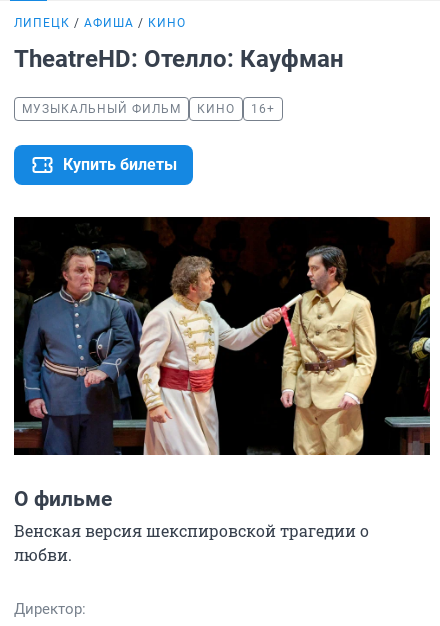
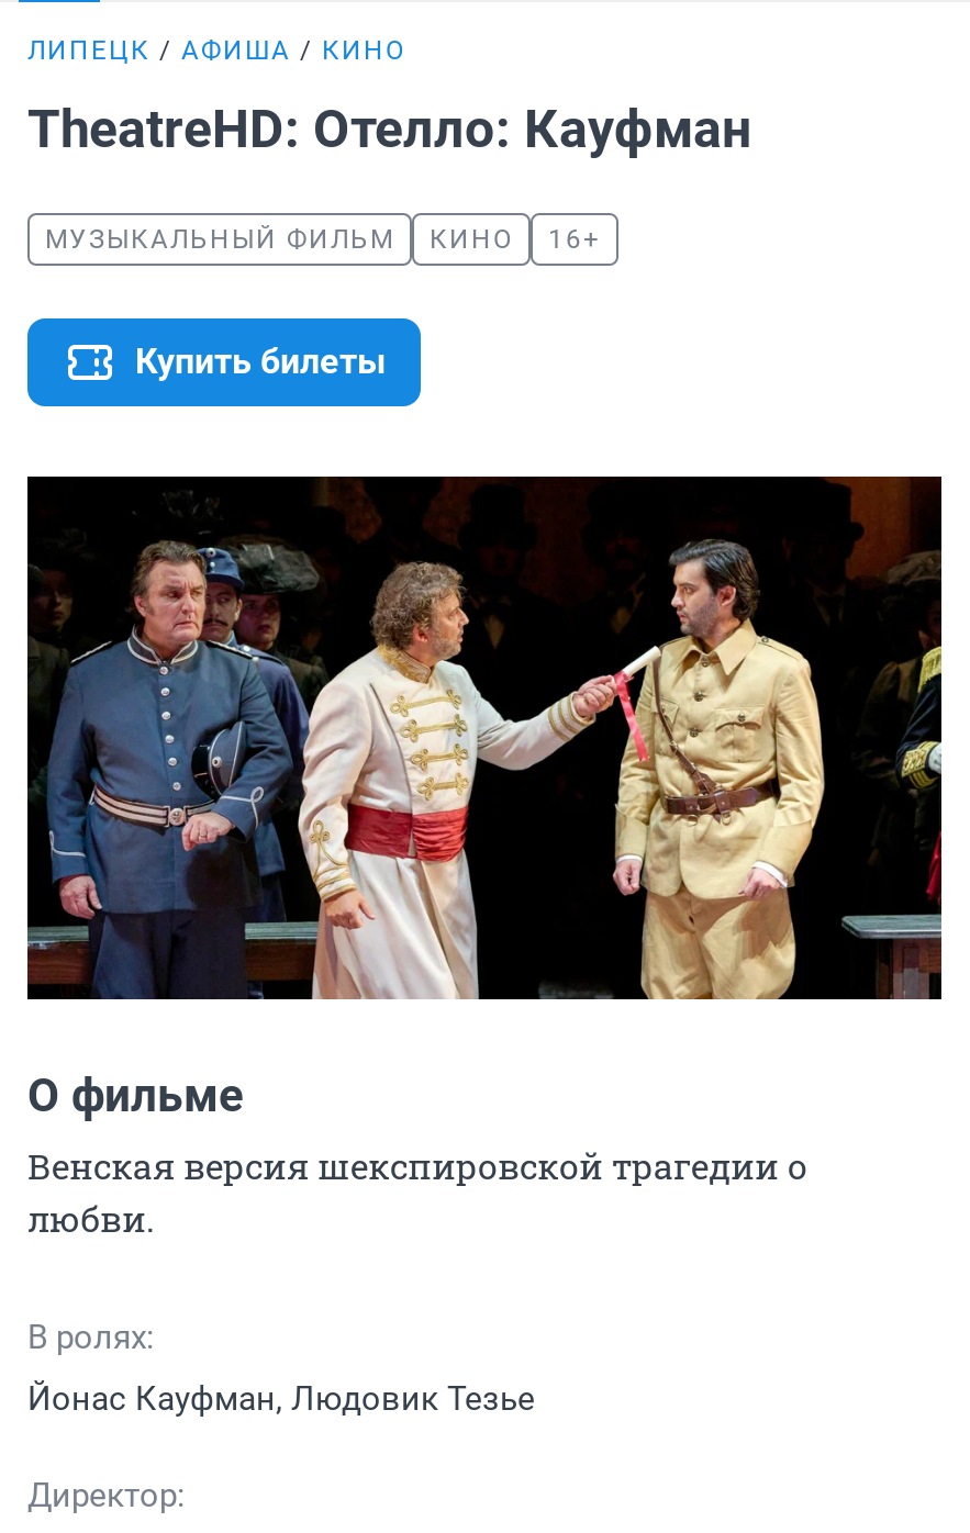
none -> [27,1318,535,1419] В ролях: | Йонас Кауфман, Людовик Тезье

